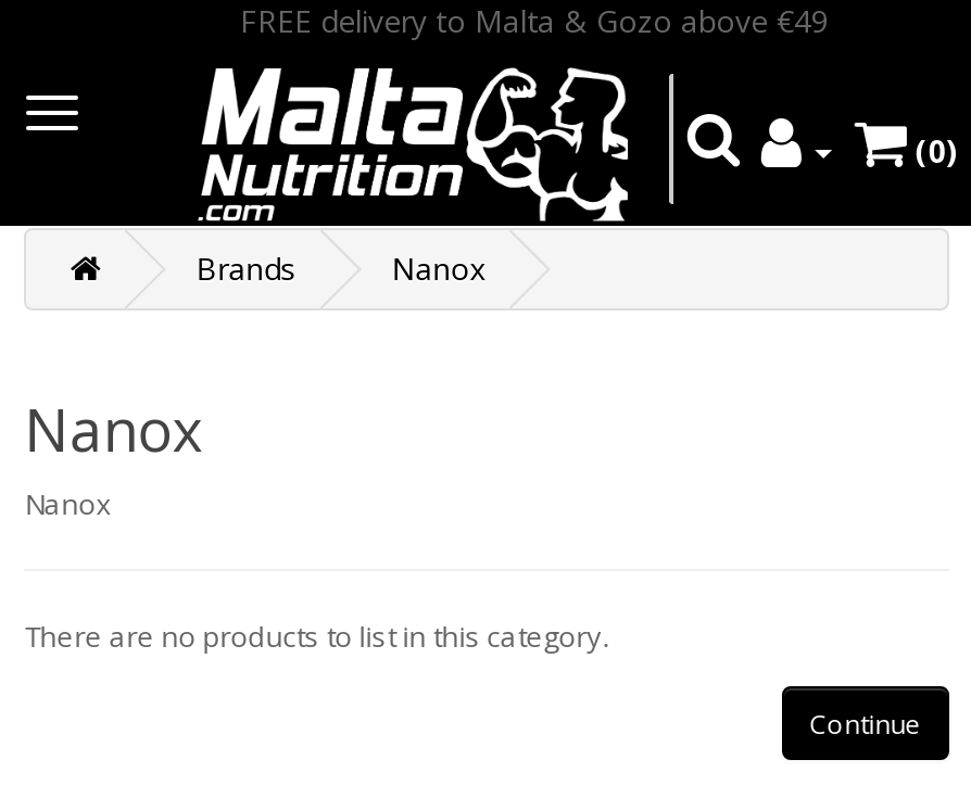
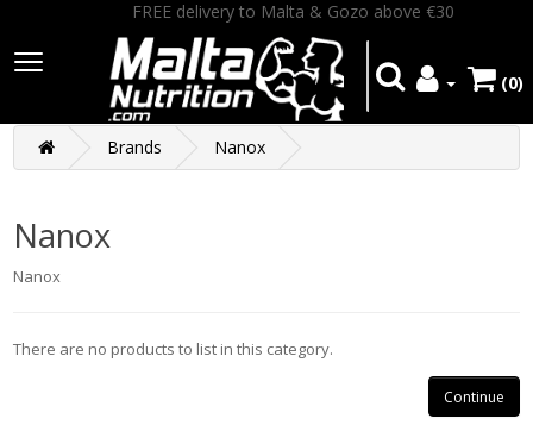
[240,0,829,41] FREE delivery to Malta & Gozo above €49 -> [131,0,454,23] FREE delivery to Malta & Gozo above €30

